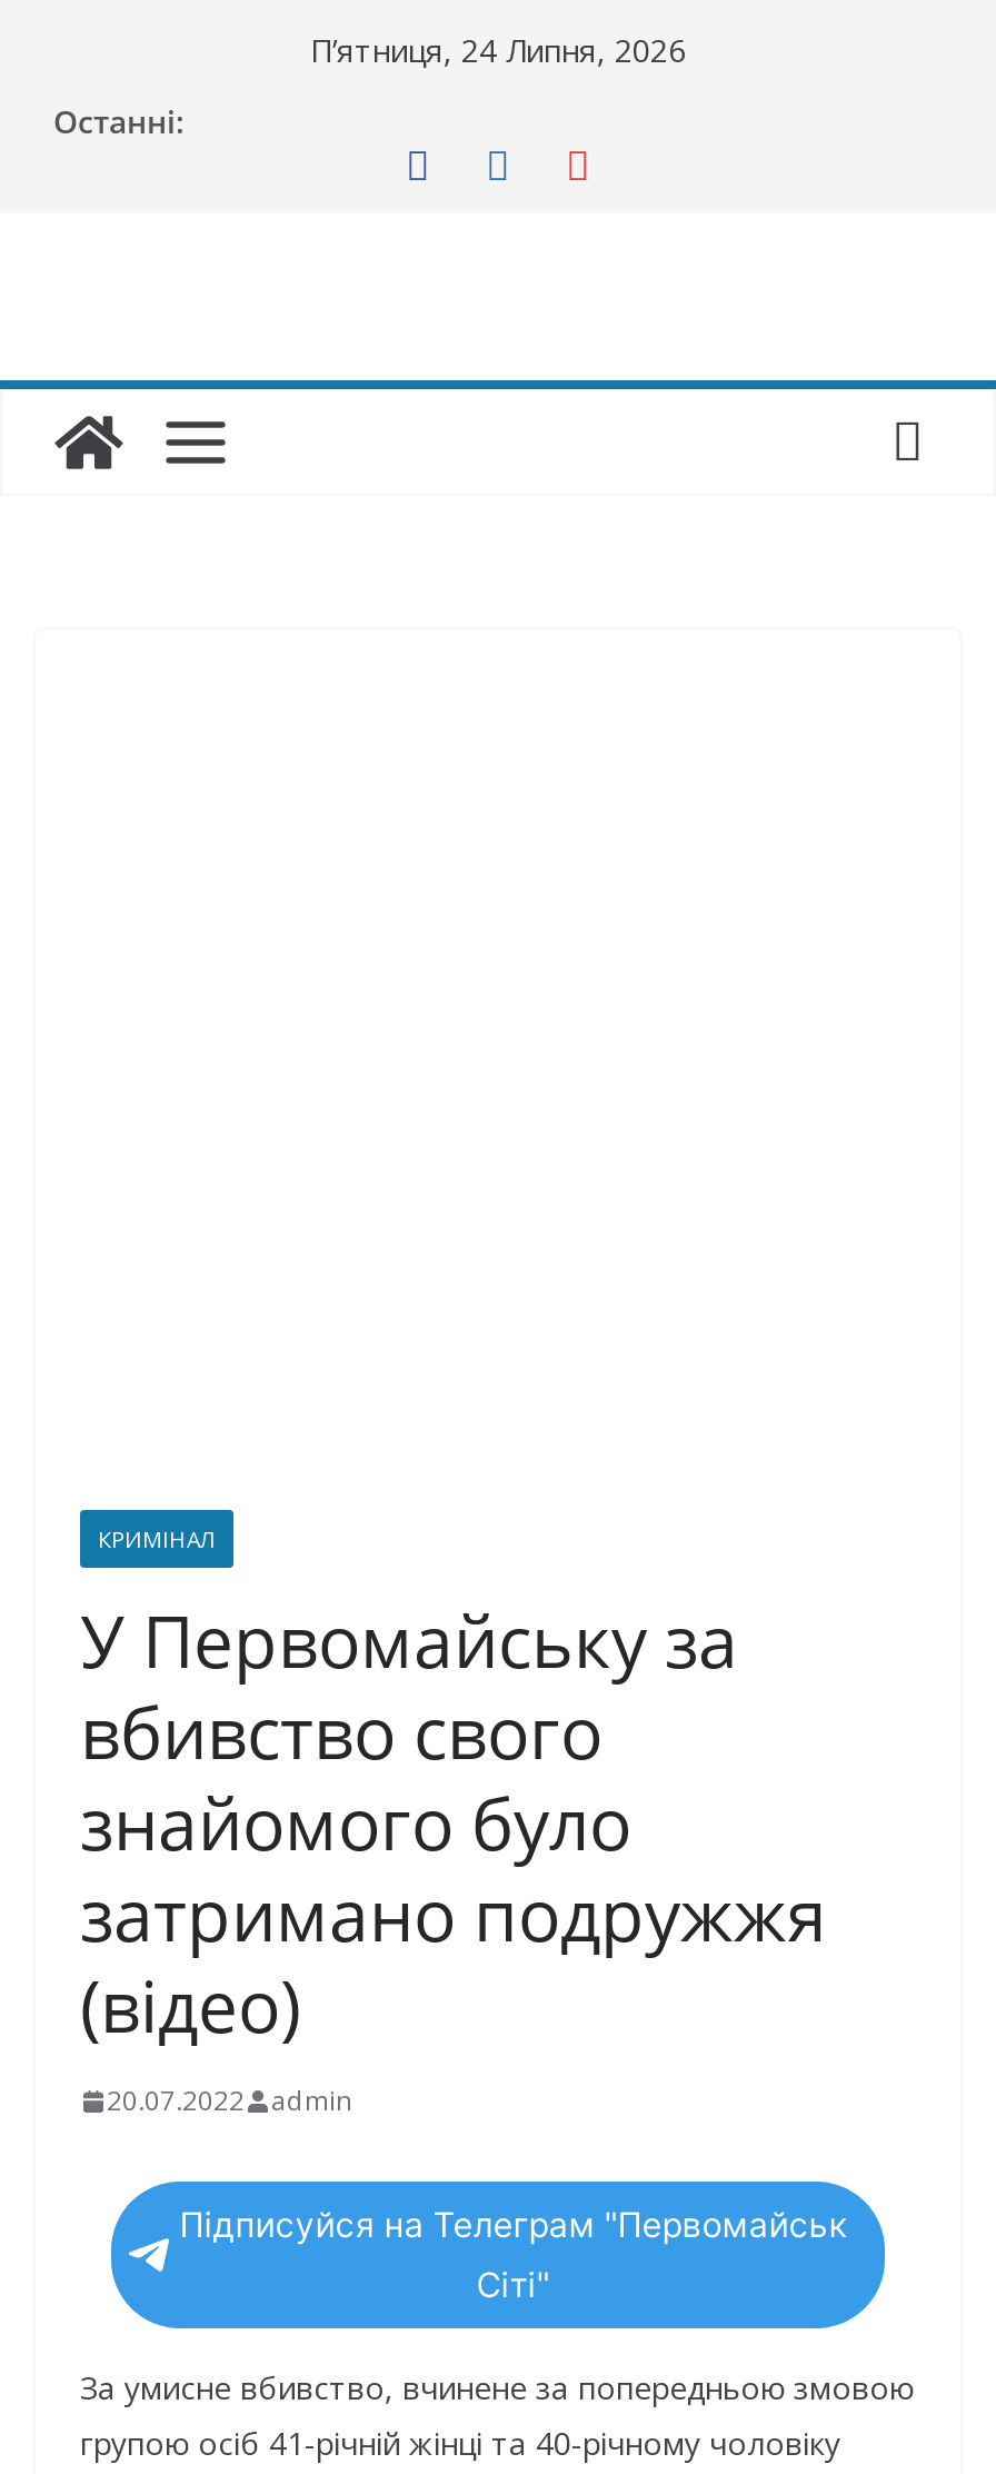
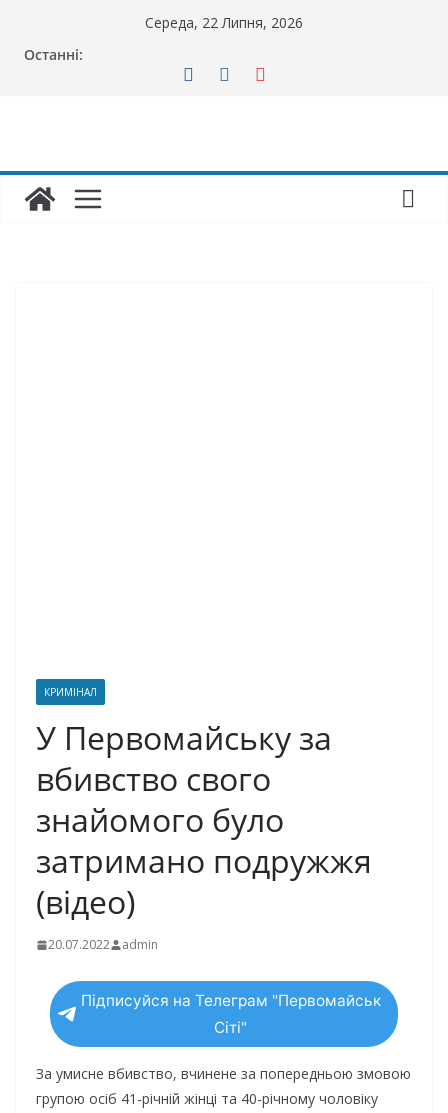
[310,29,686,71] П’ятниця, 24 Липня, 2026 -> [145,13,303,32] Середа, 22 Липня, 2026

